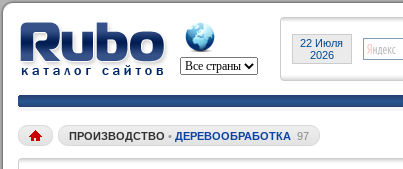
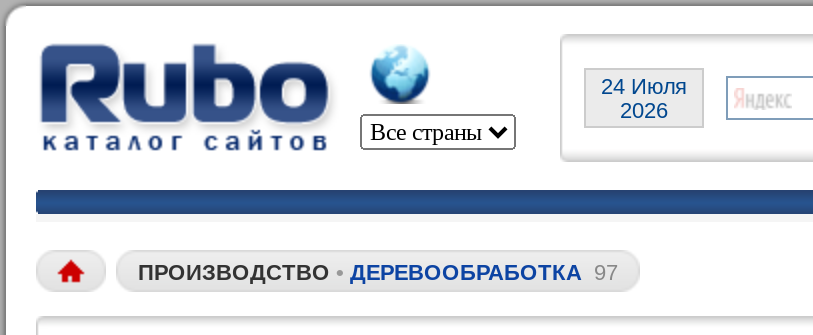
[300,37,343,49] 22 Июля -> [601,74,687,98] 24 Июля

